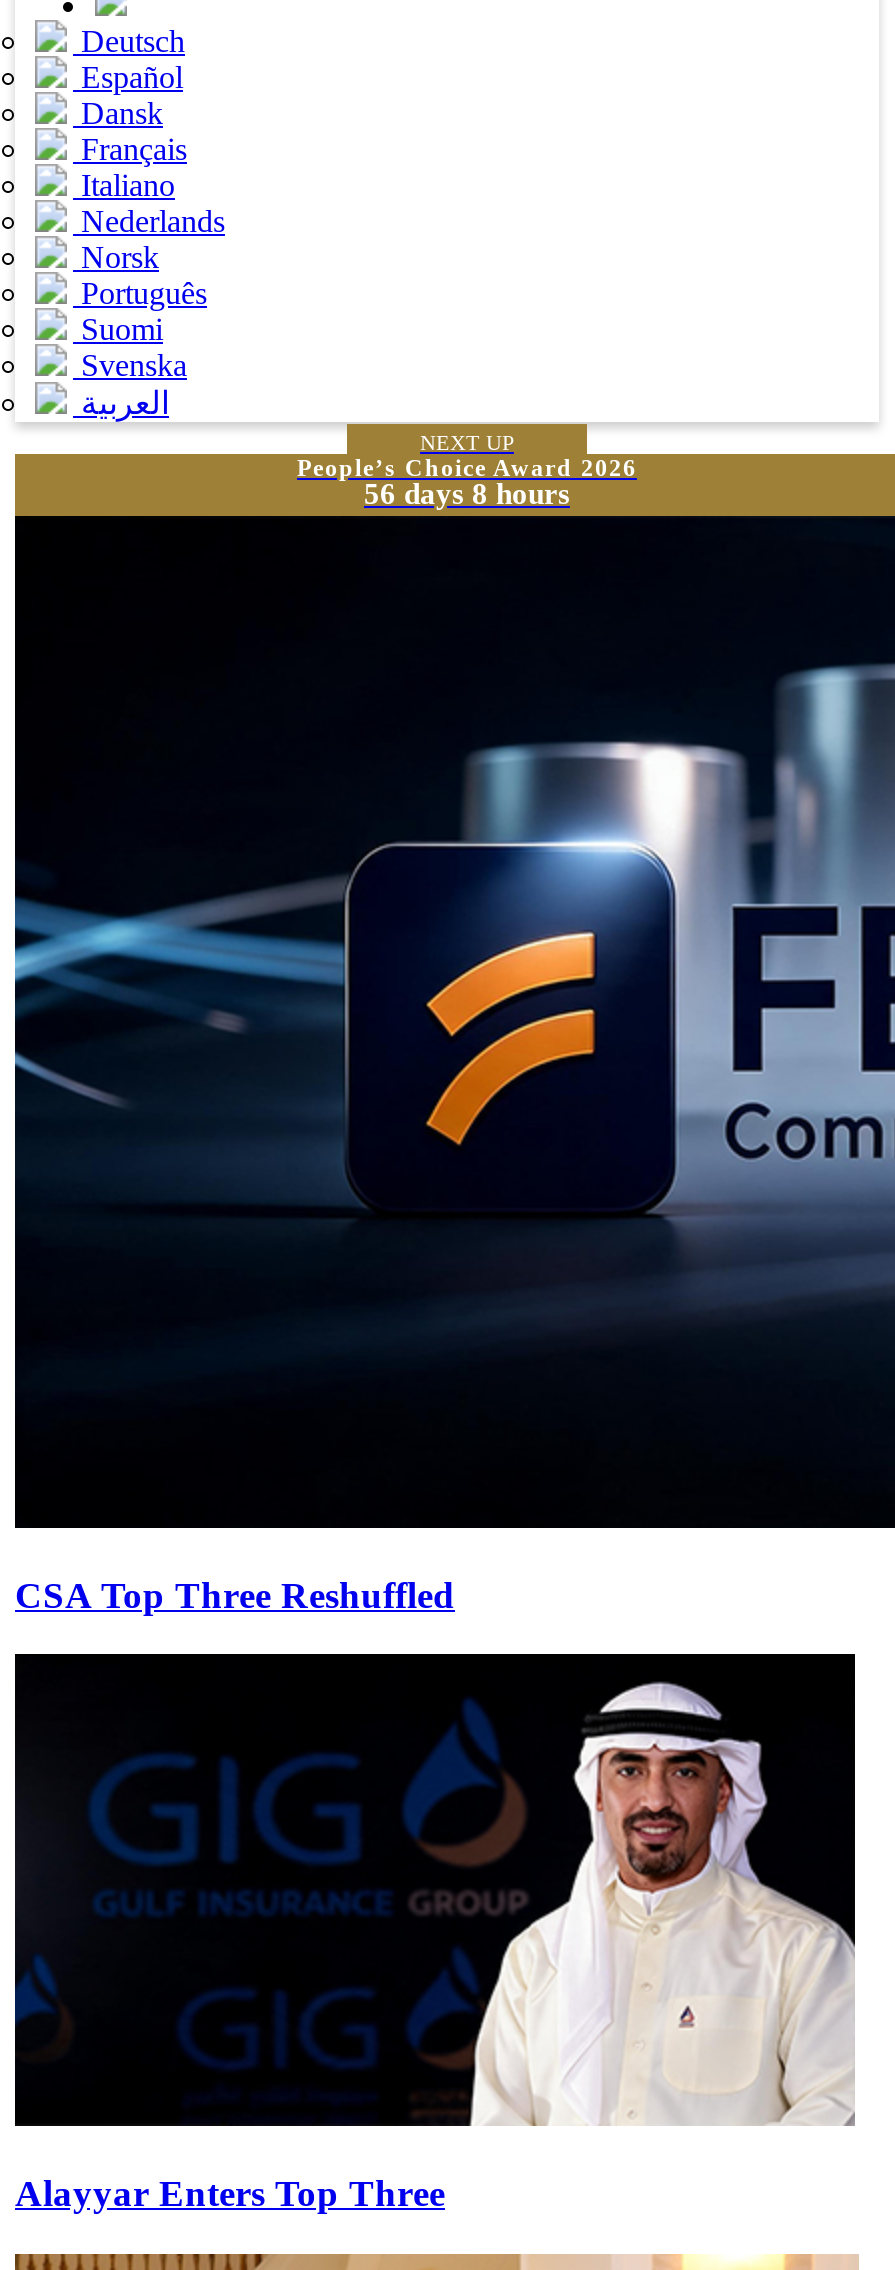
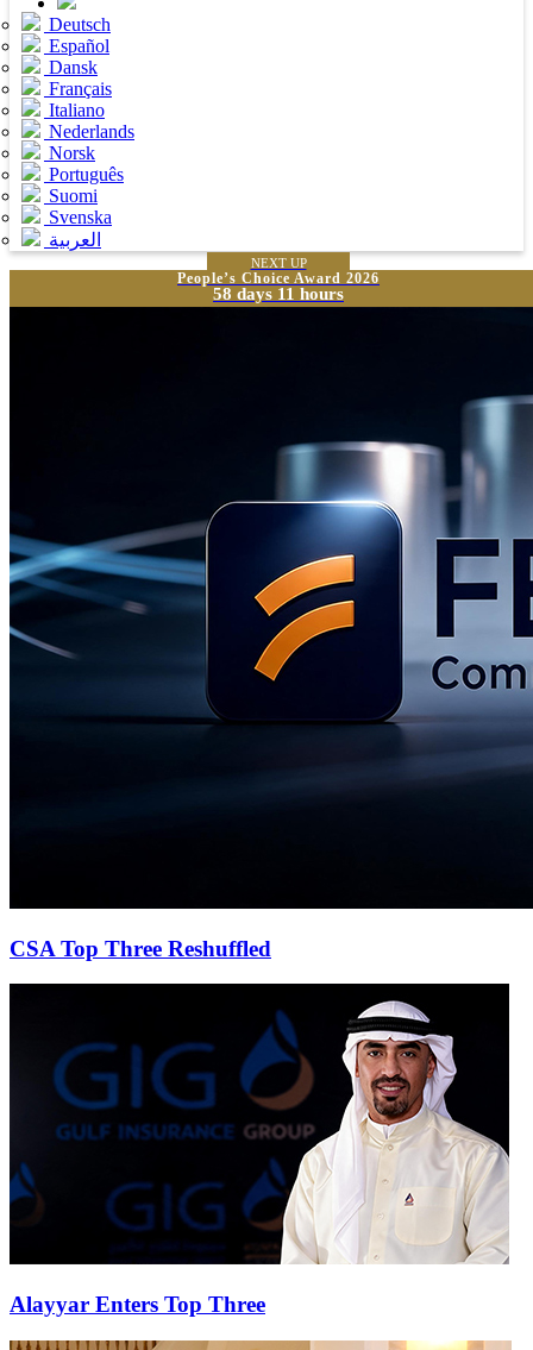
[364,478,570,510] 56 days 8 hours -> [213,284,344,303] 58 days 11 hours

